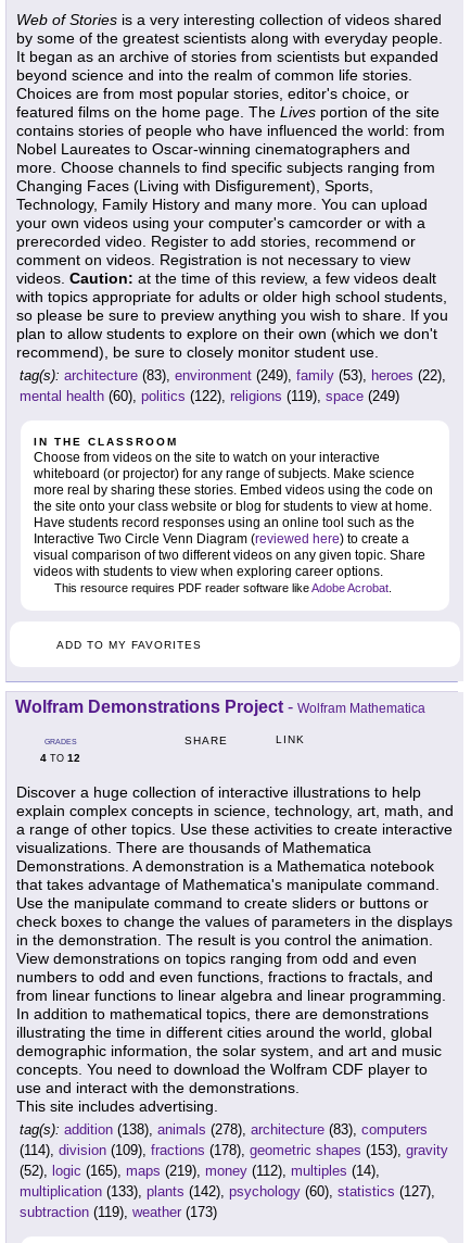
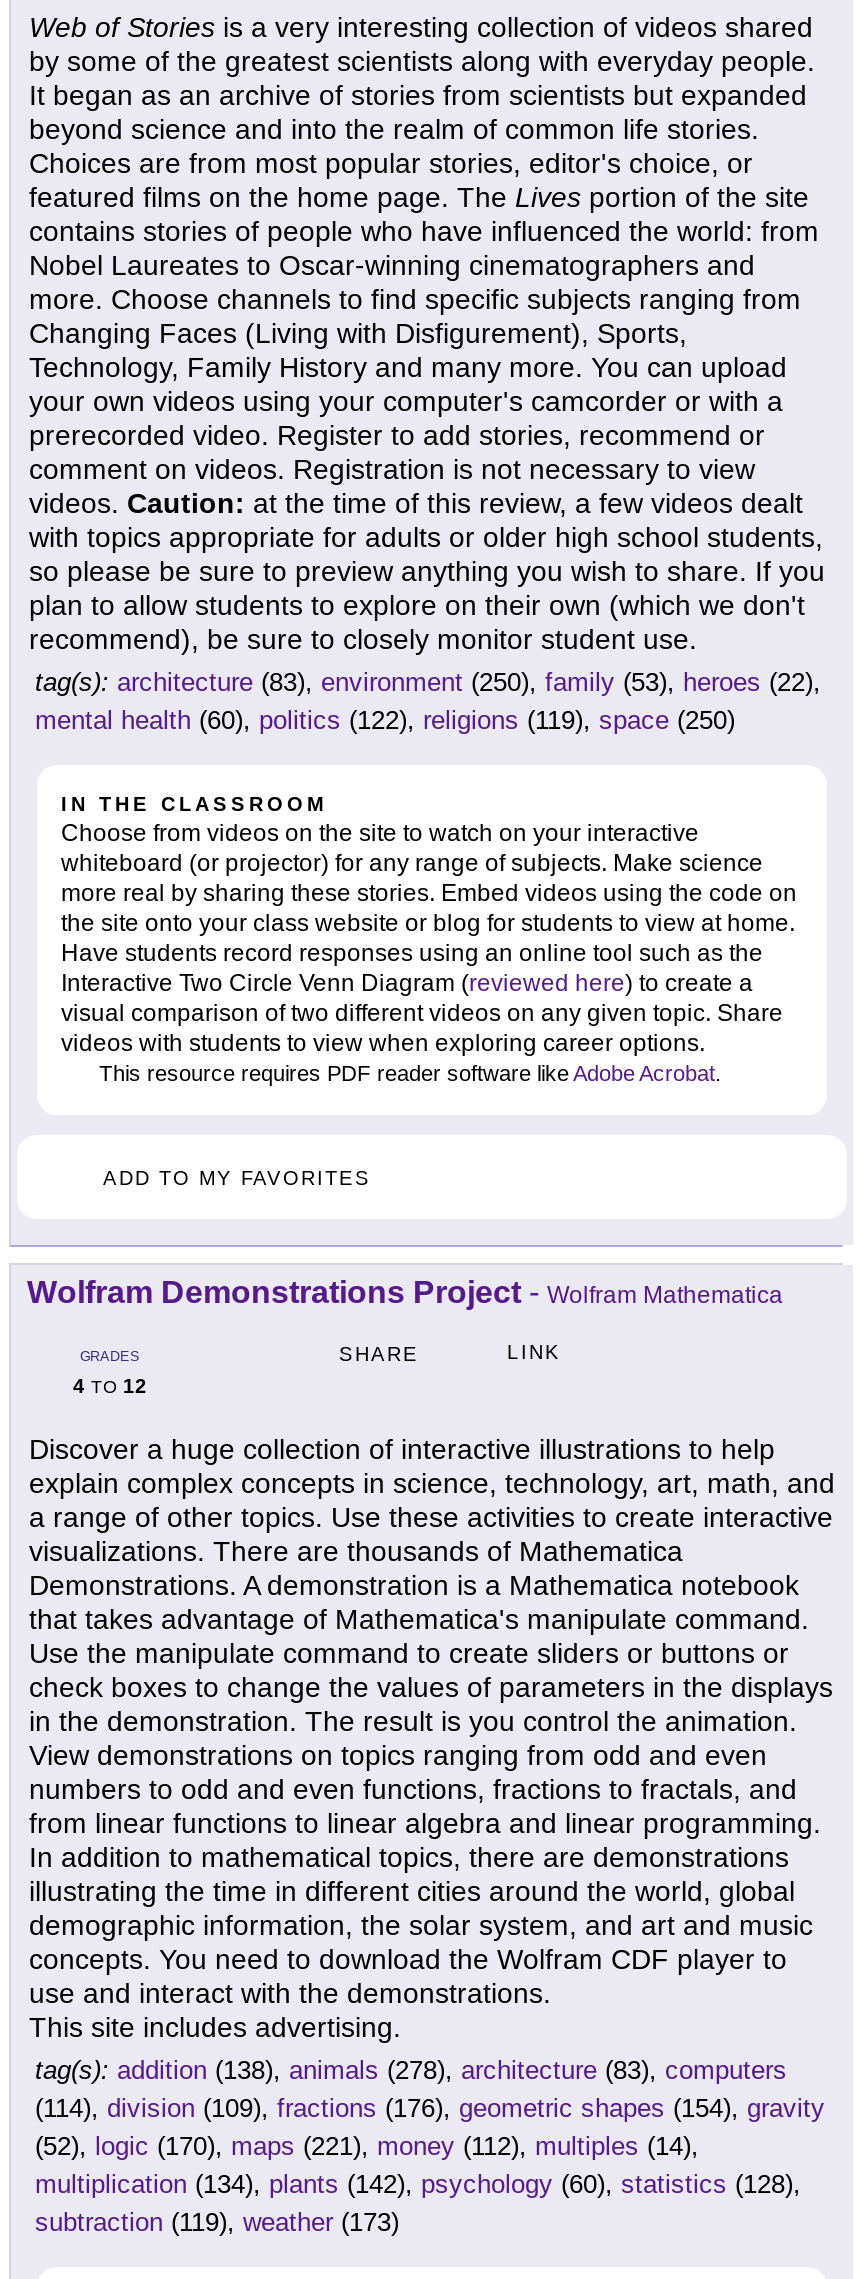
[20,368,446,384] tag(s): architecture (83), environment (249), family (53), heroes (22), -> [35,668,821,698] tag(s): architecture (83), environment (250), family (53), heroes (22),
[20,388,399,405] mental health (60), politics (122), religions (119), space (249) -> [35,706,735,736] mental health (60), politics (122), religions (119), space (250)
[20,1142,448,1159] (114), division (109), fractions (178), geometric shapes (153), gravity -> [35,2094,825,2124] (114), division (109), fractions (176), geometric shapes (154), gravity
[20,1163,380,1179] (52), logic (165), maps (219), money (112), multiples (14), -> [35,2132,699,2162] (52), logic (170), maps (221), money (112), multiples (14),
[20,1184,435,1200] multiplication (133), plants (142), psychology (60), statistics (127), -> [35,2170,801,2200] multiplication (134), plants (142), psychology (60), statistics (128),

